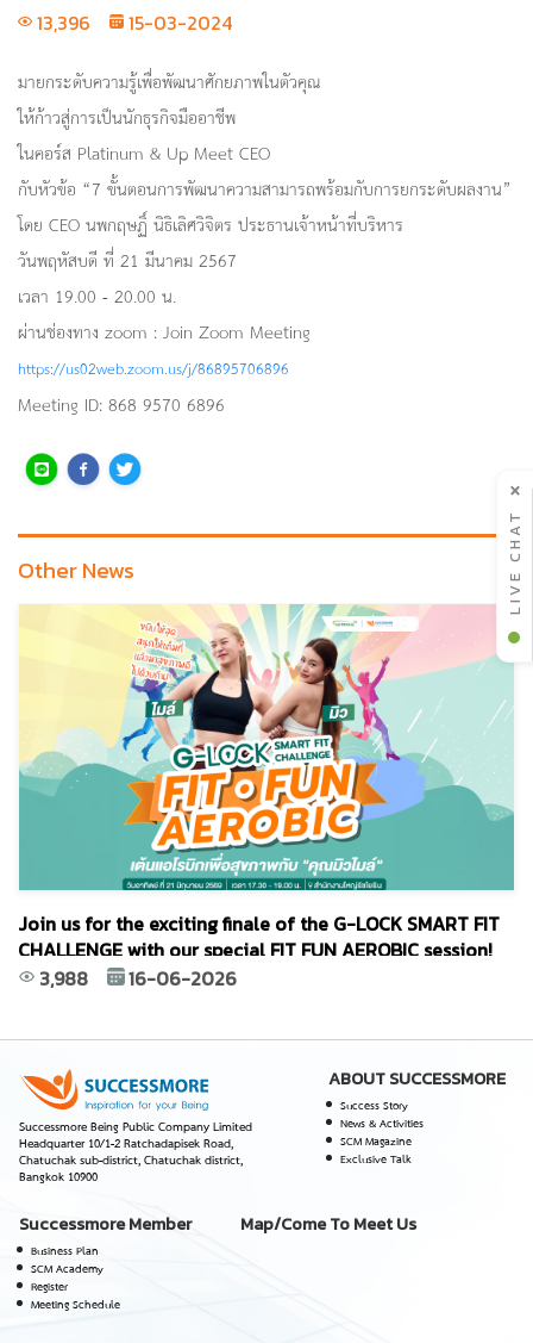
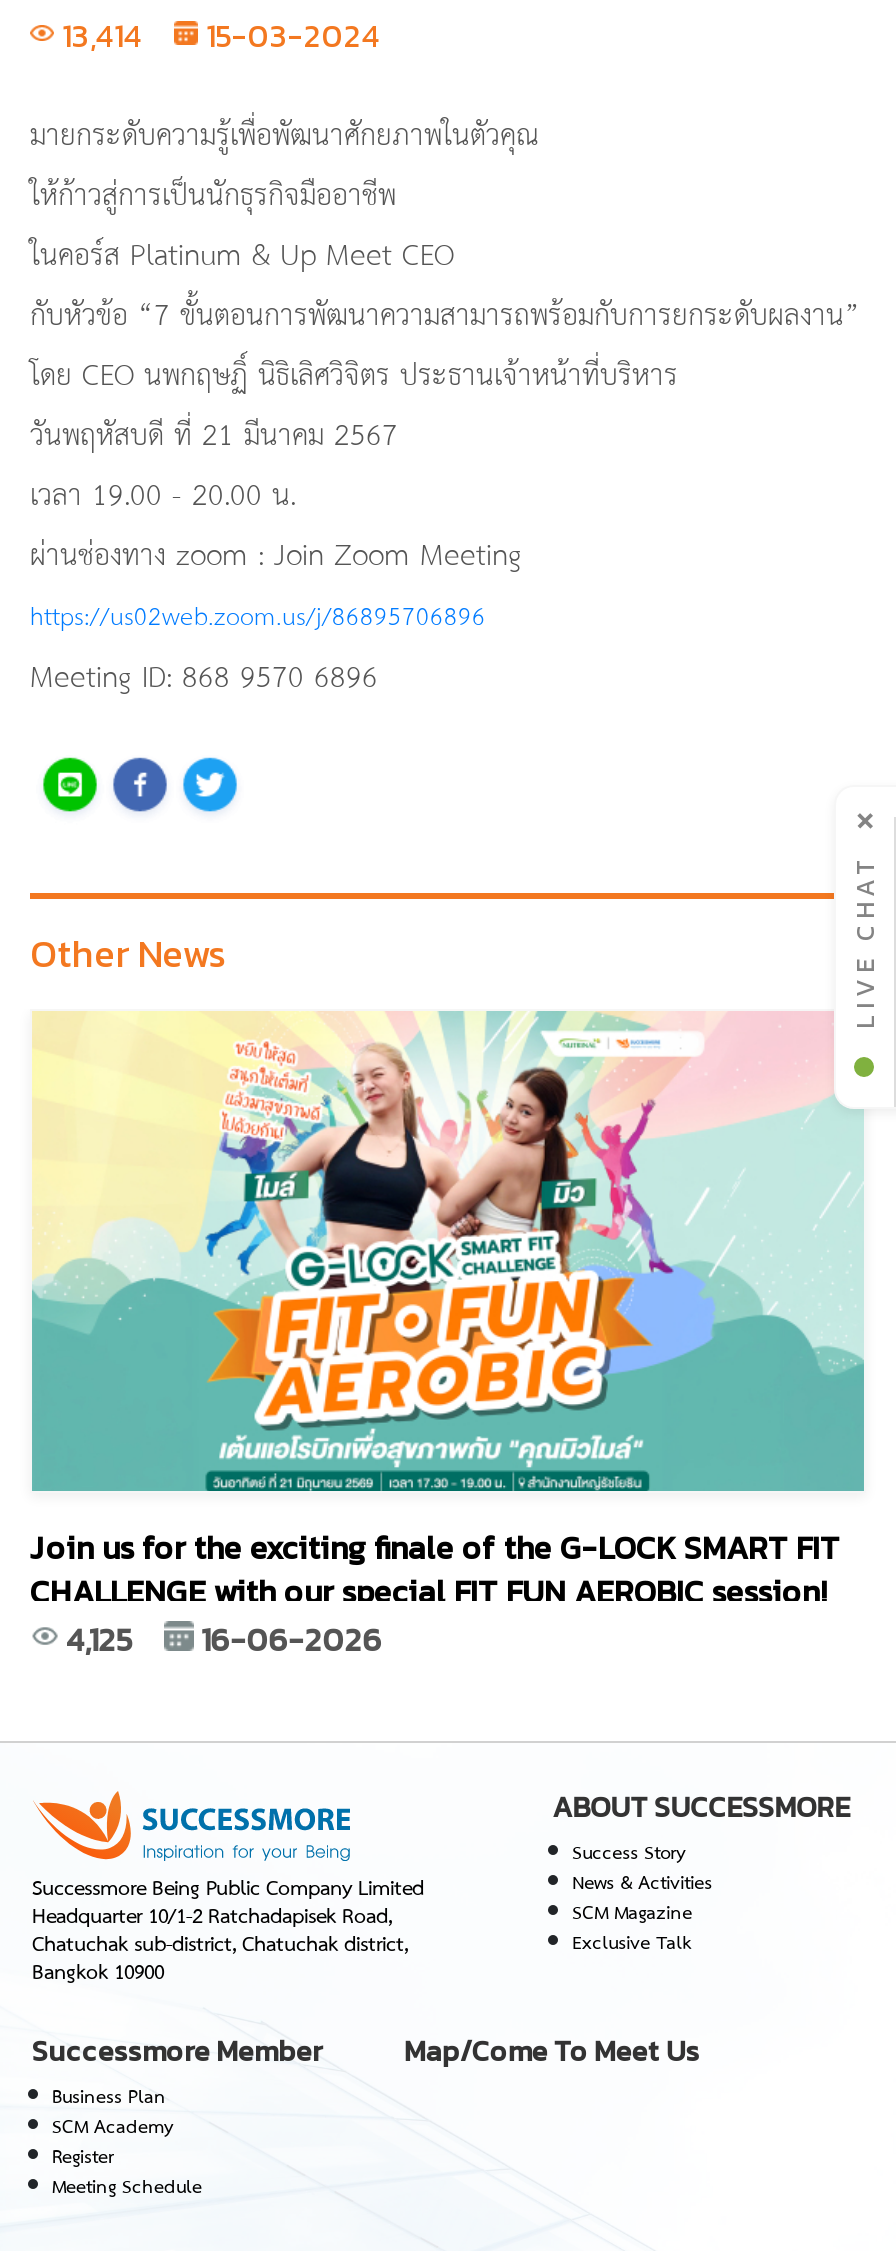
[37,9,232,37] 13,396 15-03-2024 -> [62,11,380,59] 13,414 15-03-2024
[39,964,237,993] 3,988 16-06-2026 -> [66,1615,383,1663] 4,125 16-06-2026

